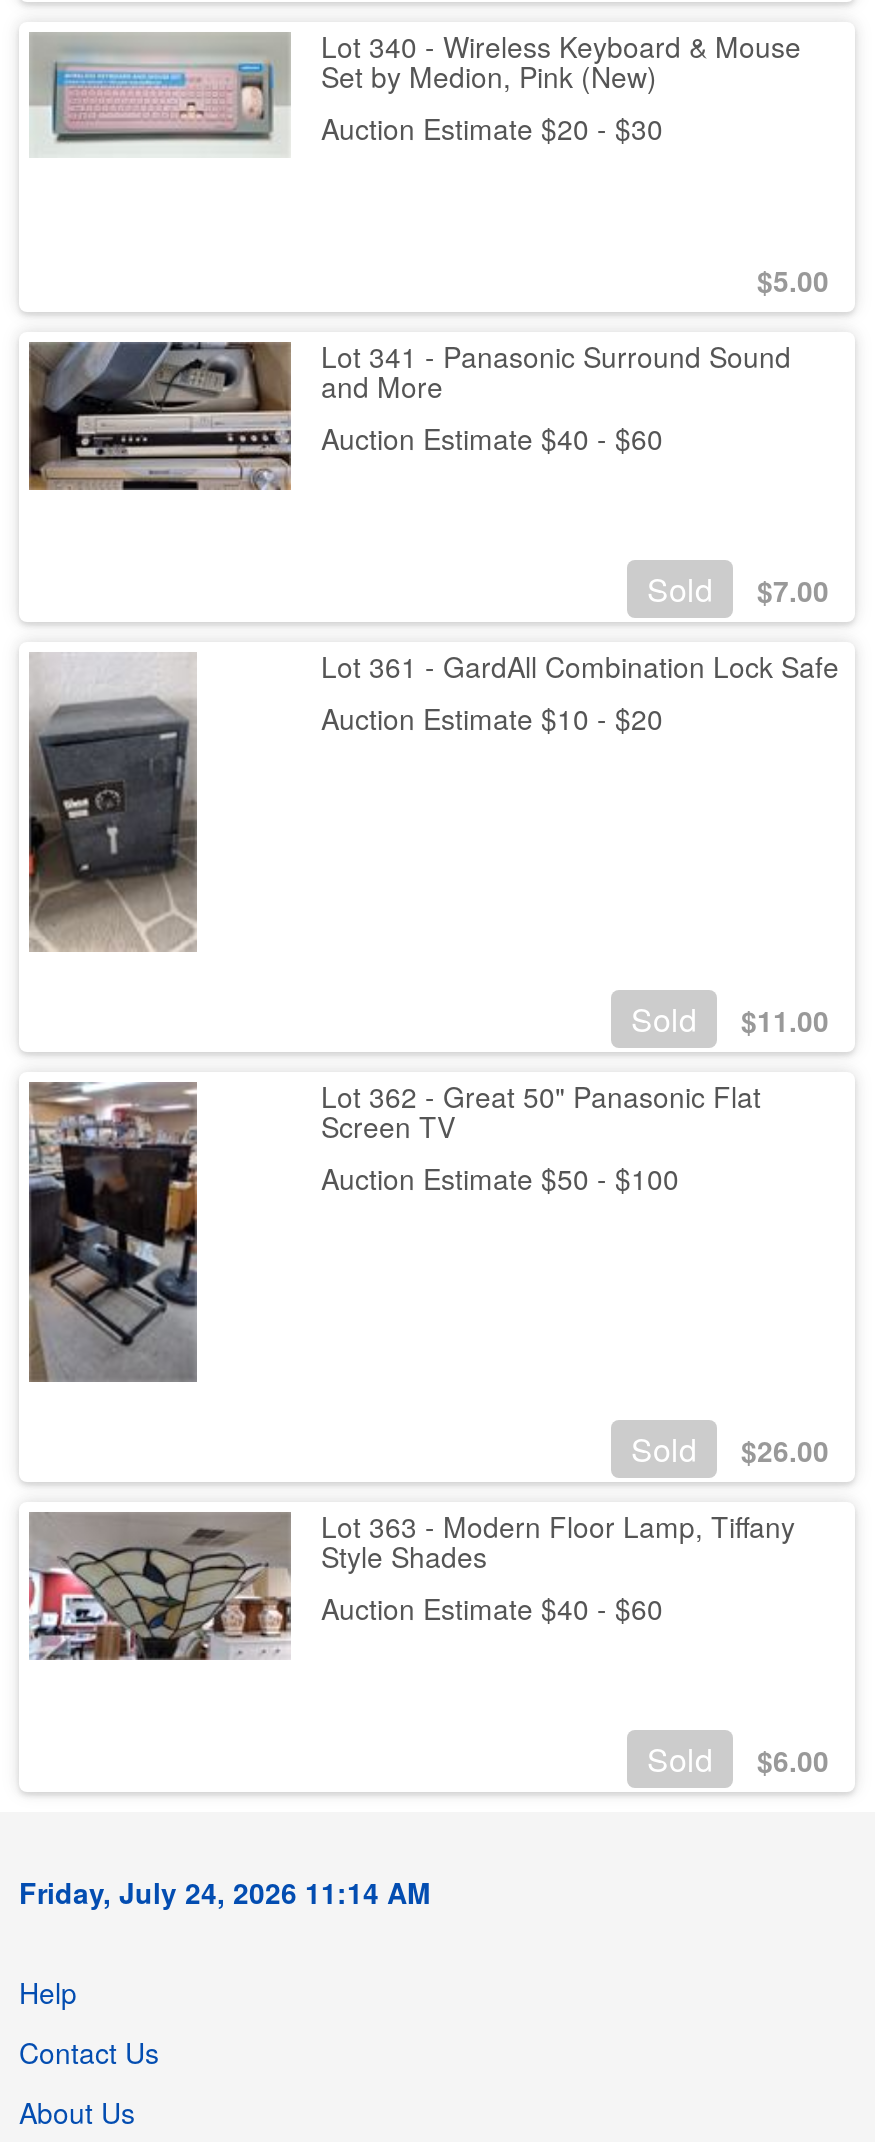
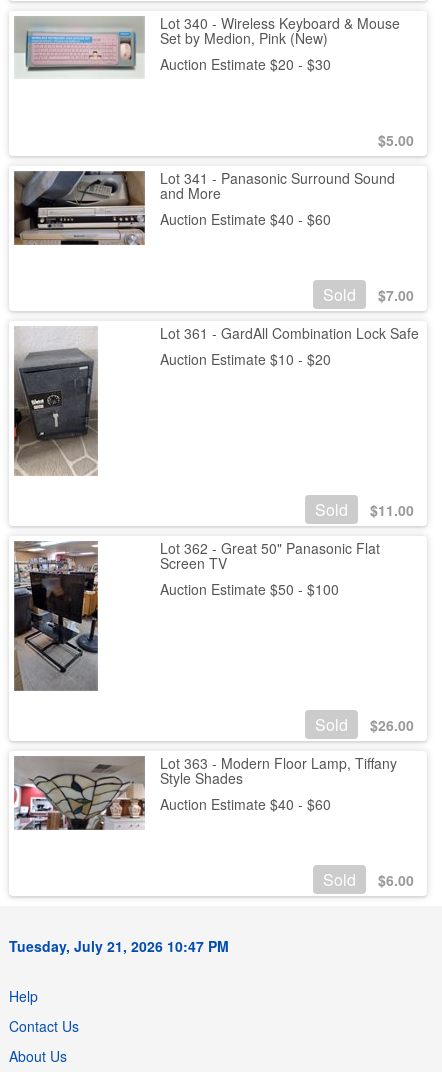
[19,1873,431,1913] Friday, July 24, 2026 11:14 AM -> [9,936,229,956] Tuesday, July 21, 2026 10:47 PM

